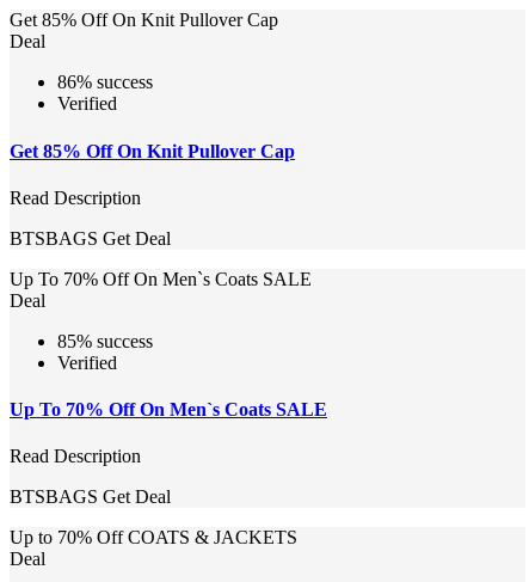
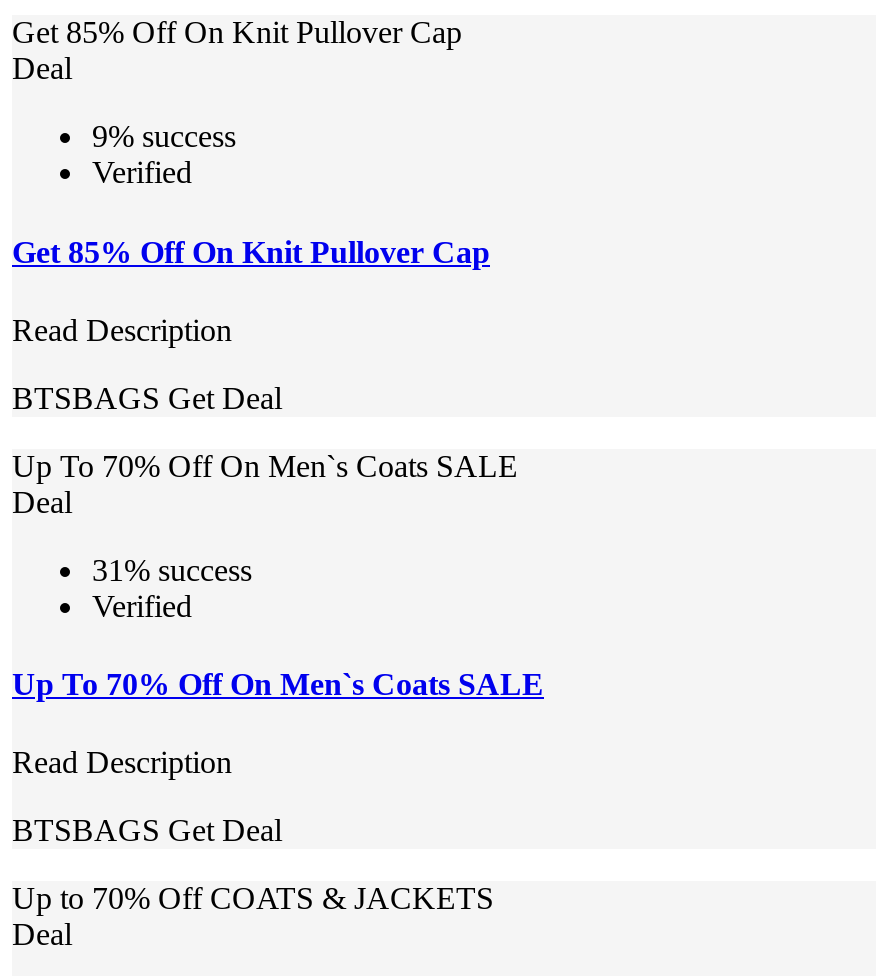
[57,72,153,92] 86% success -> [92,120,236,154] 9% success
[57,331,153,351] 85% success -> [92,553,252,587] 31% success

